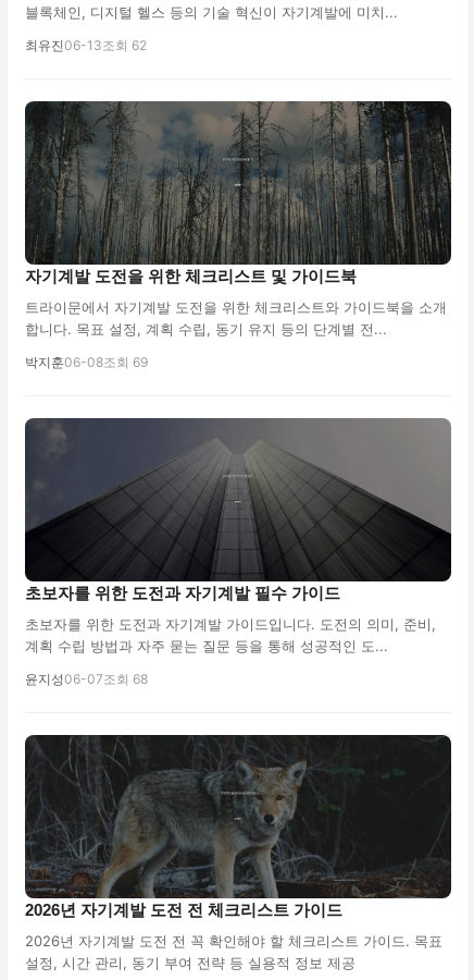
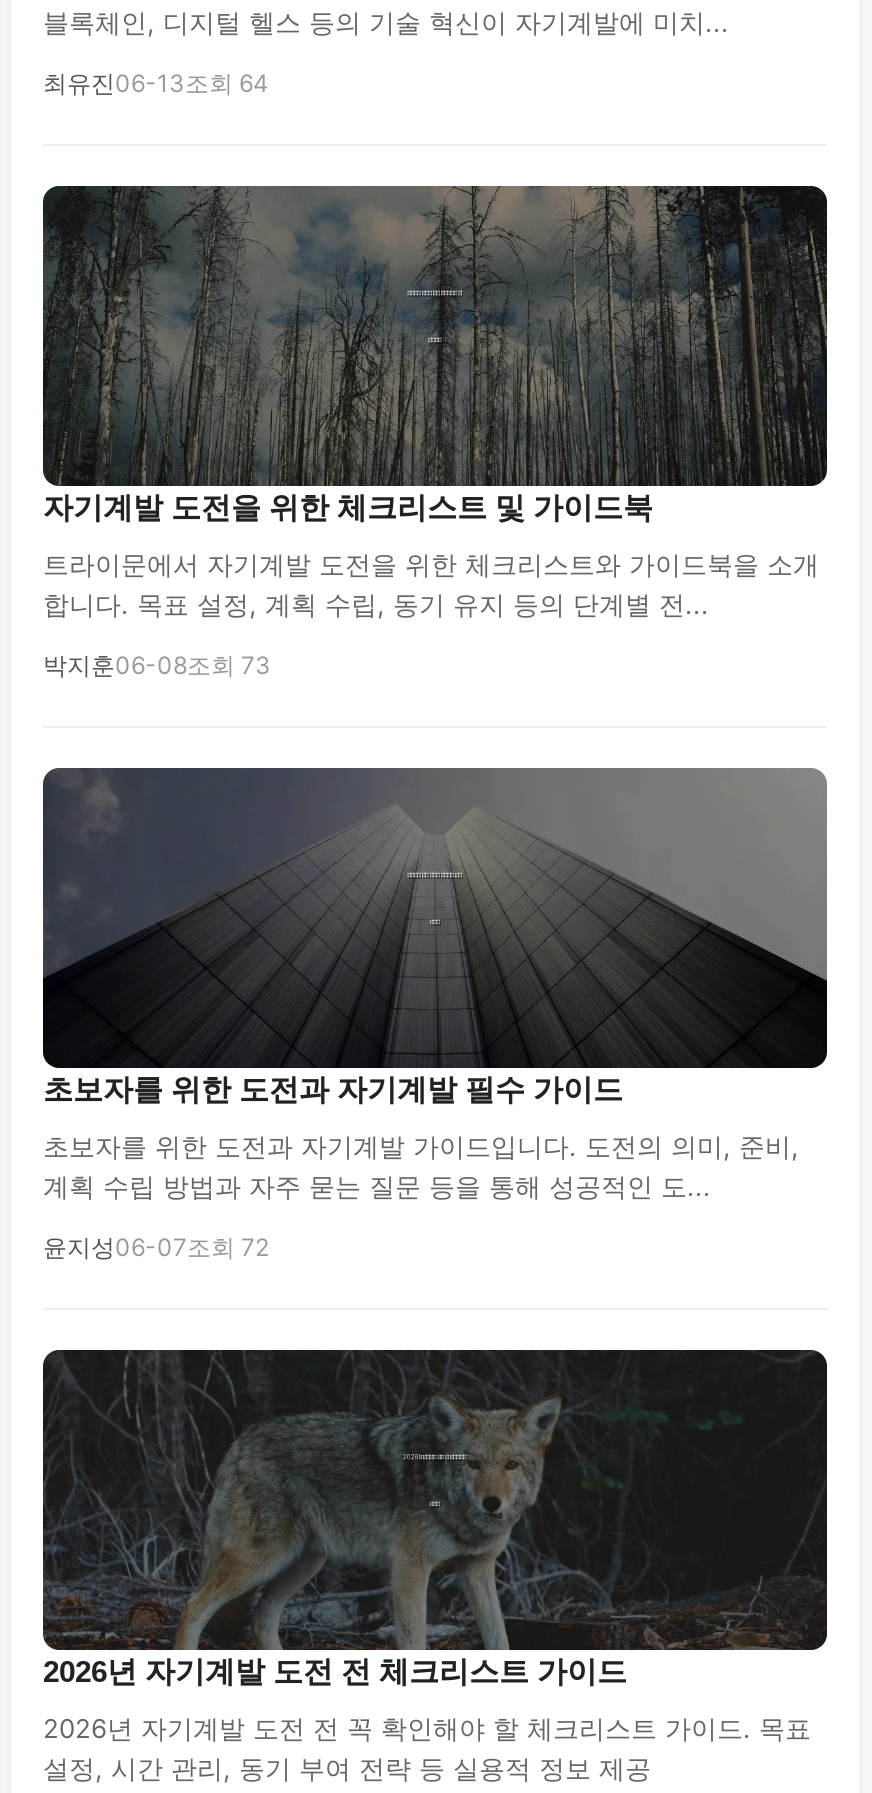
[25,37,147,53] 최유진 06-13조회 62 -> [43,68,269,98] 최유진 06-13조회 64
[25,354,148,370] 박지훈06-08조회 69 -> [43,650,271,680] 박지훈06-08조회 73
[25,671,148,687] 윤지성06-07조회 68 -> [43,1232,269,1262] 윤지성06-07조회 72

